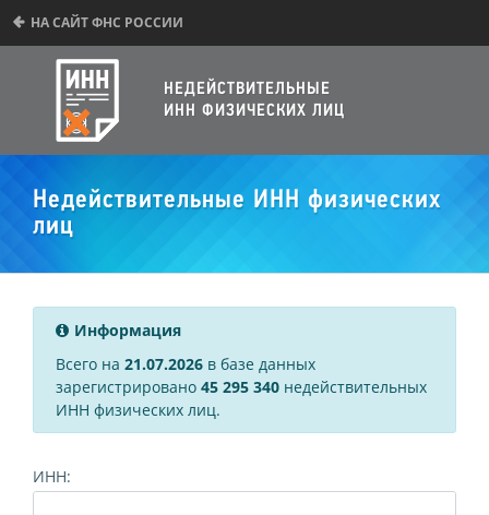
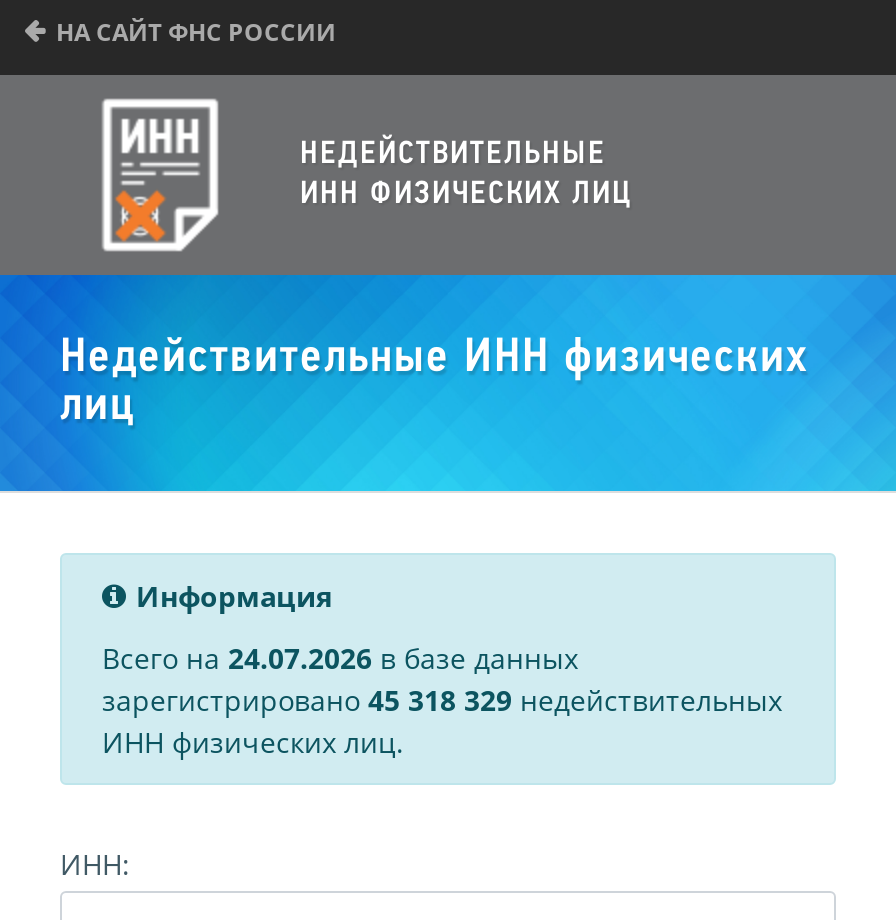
[56,354,315,374] Всего на 21.07.2026 в базе данных -> [102,639,578,677] Всего на 24.07.2026 в базе данных
[56,376,427,397] зарегистрировано 45 295 340 недействительных -> [102,681,782,719] зарегистрировано 45 318 329 недействительных

